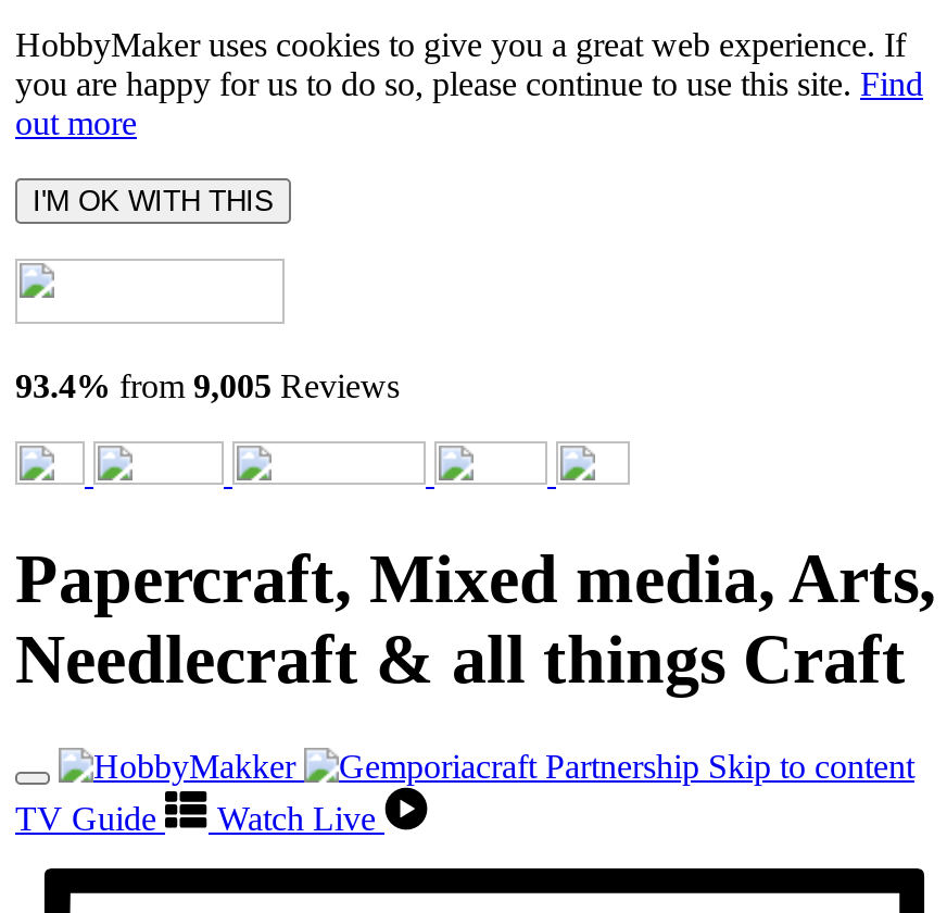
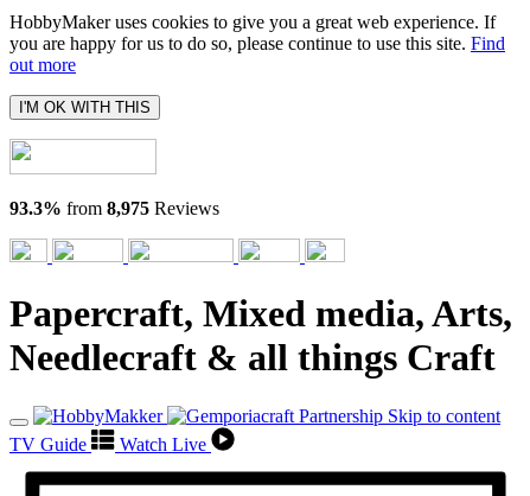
[15,367,400,404] 93.4% from 9,005 Reviews -> [9,198,219,218] 93.3% from 8,975 Reviews

